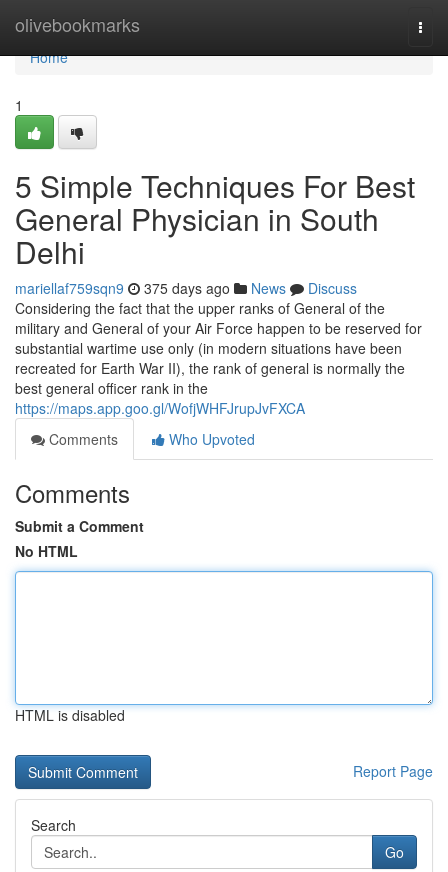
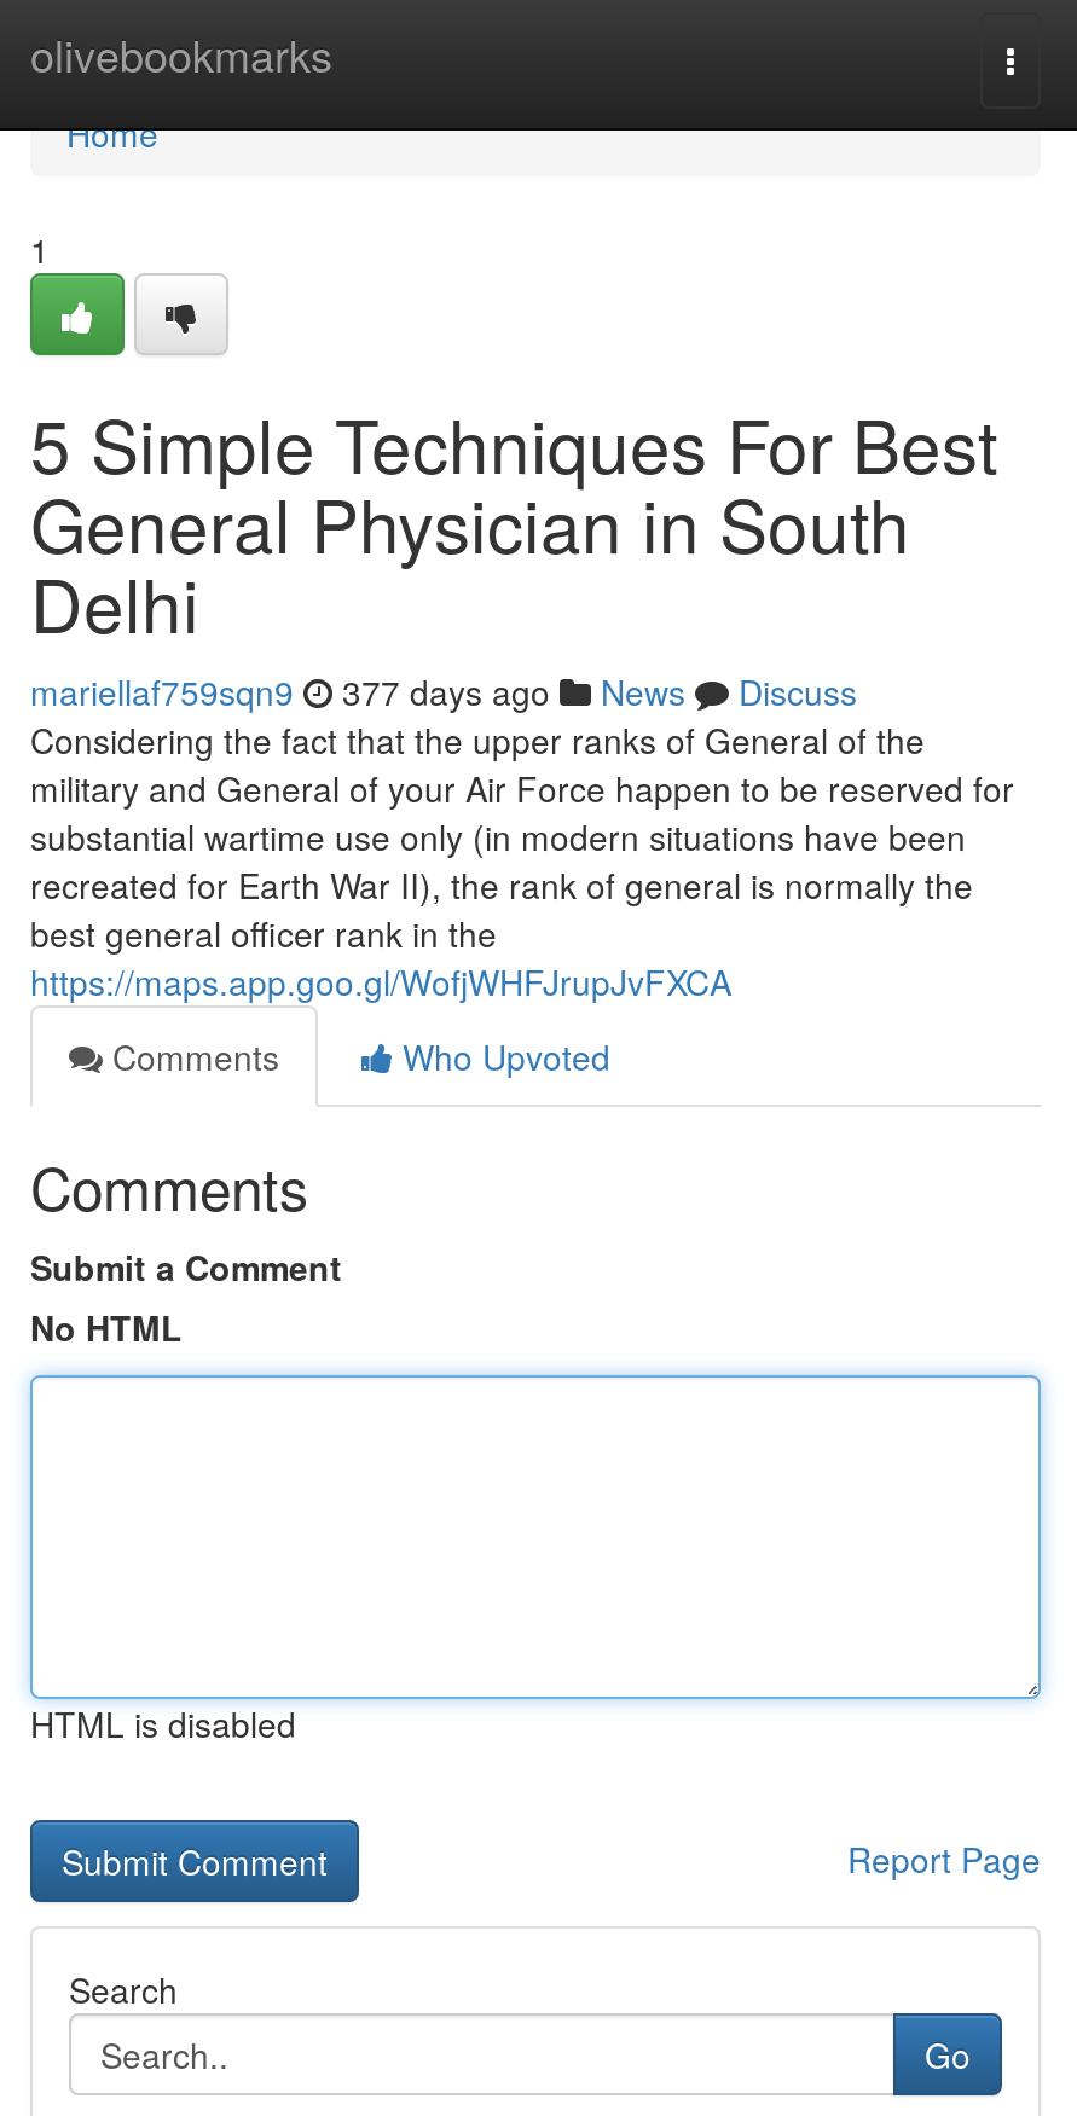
[15,278,357,298] mariellaf759sqn9 375 days ago News Discuss -> [30,667,857,715] mariellaf759sqn9 377 days ago News Discuss

